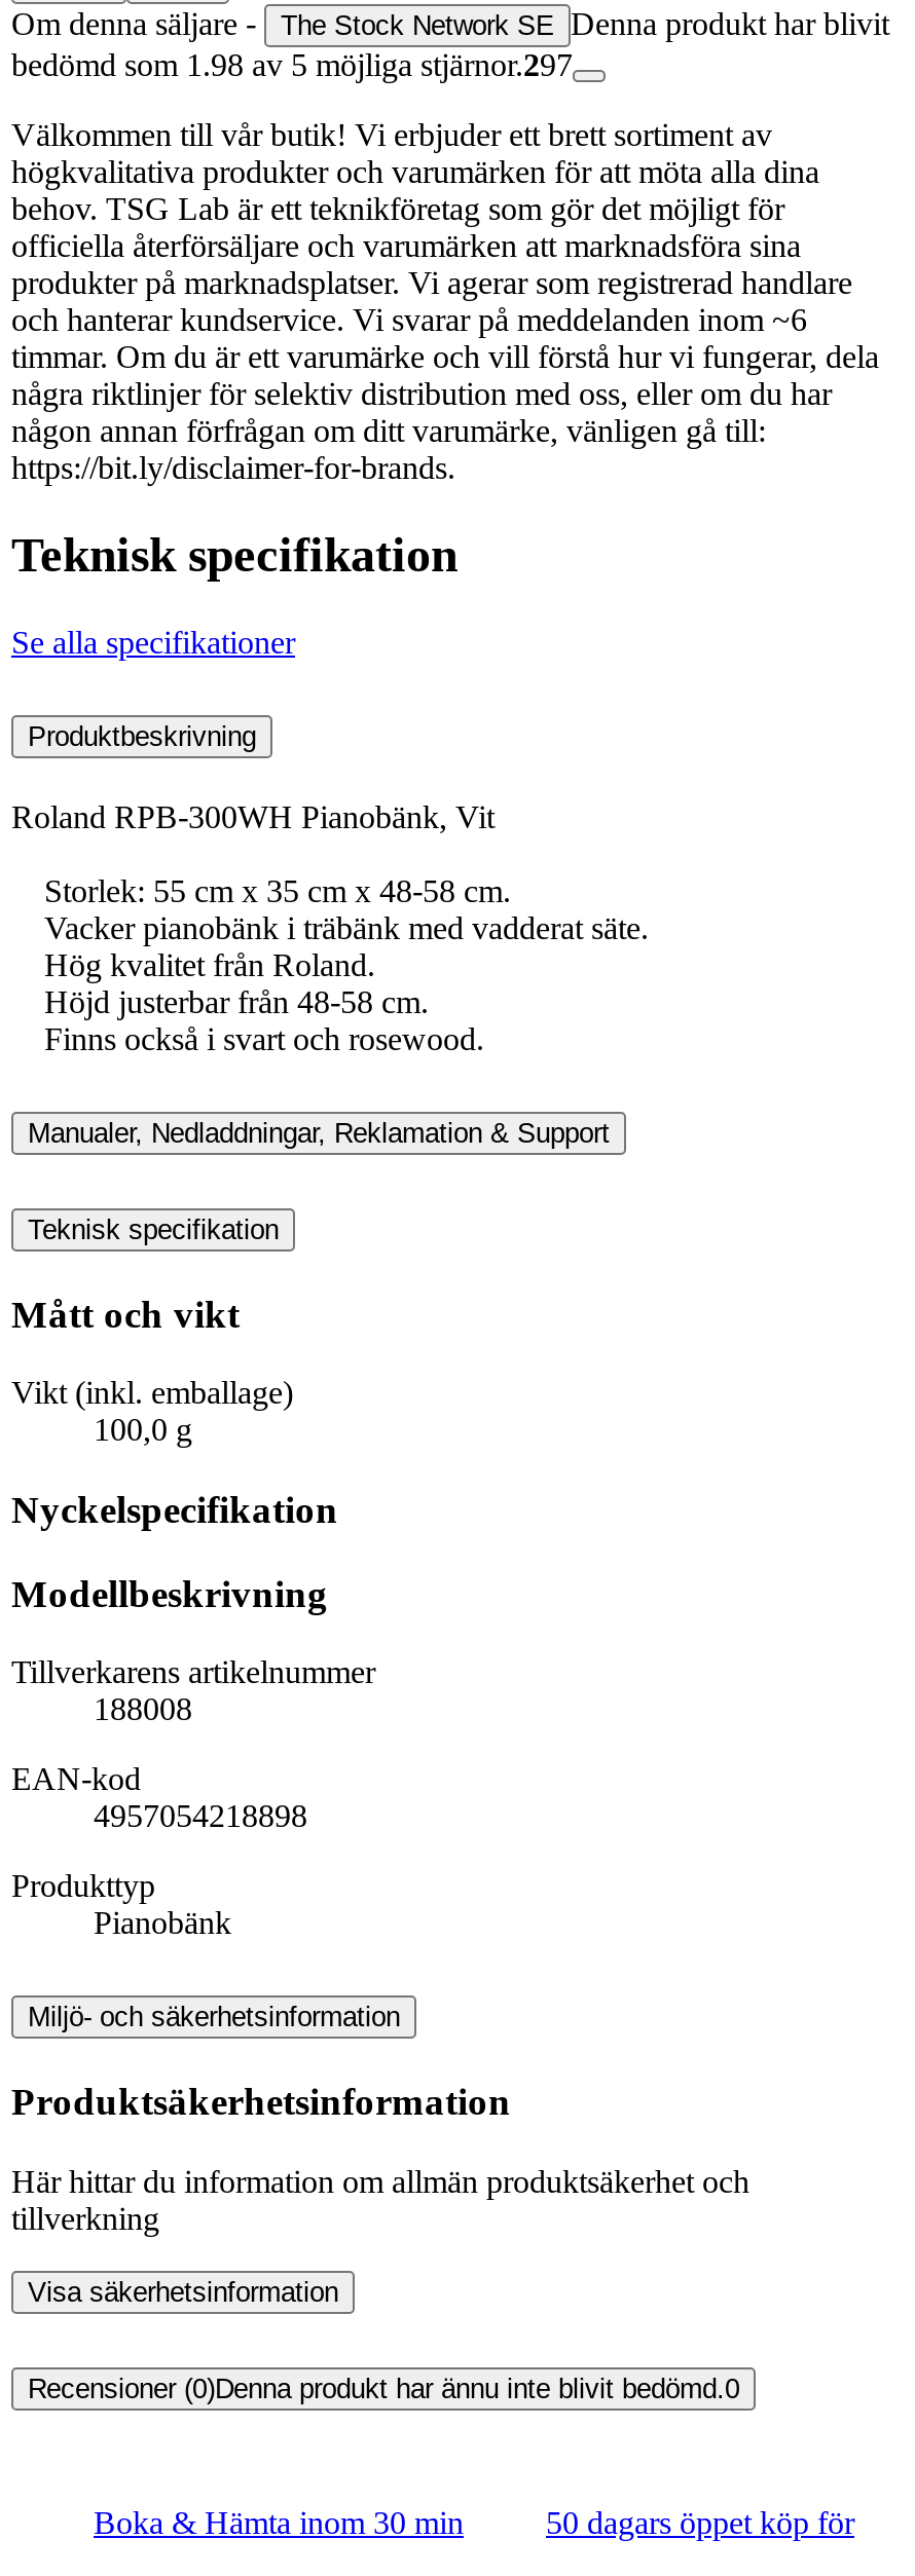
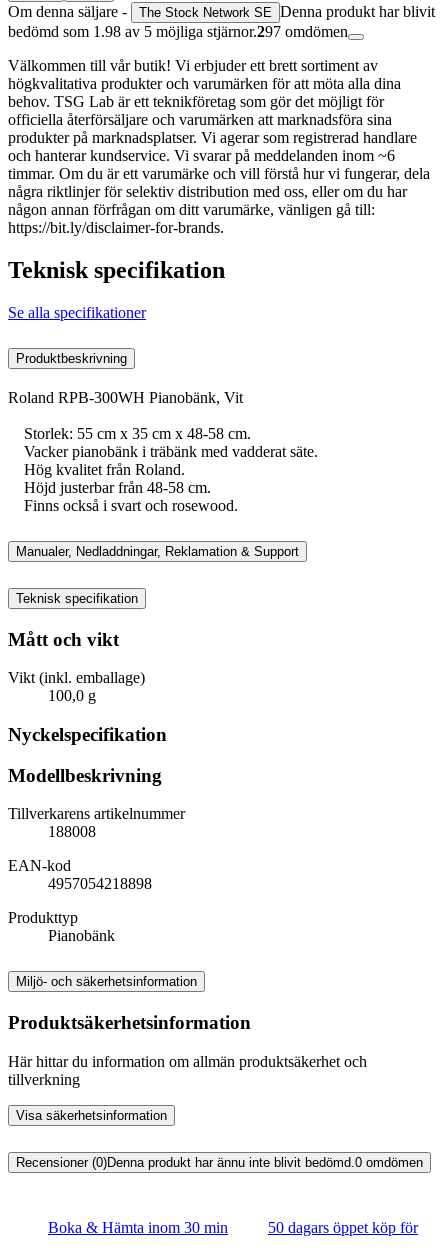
[11,48,573,83] bedömd som 1.98 av 5 möjliga stjärnor.297 -> [8,23,348,40] bedömd som 1.98 av 5 möjliga stjärnor.297 omdömen
[28,2373,739,2404] Recensioner (0)Denna produkt har ännu inte blivit bedömd.0 -> [16,1155,423,1170] Recensioner (0)Denna produkt har ännu inte blivit bedömd.0 omdömen

